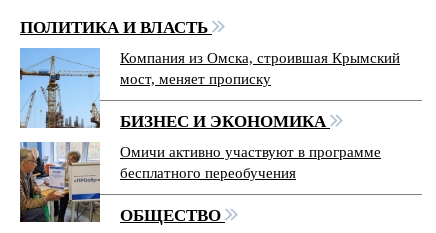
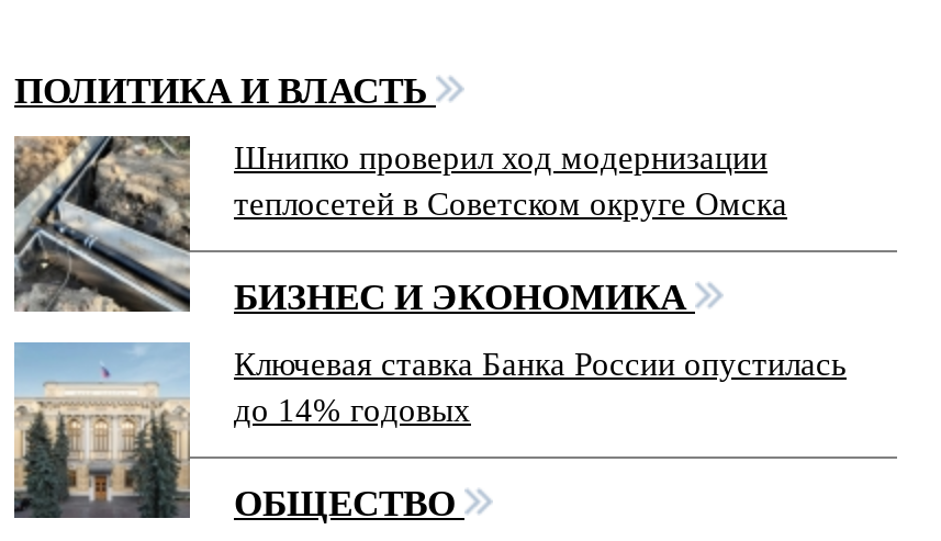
[19,47,400,129] [image] | Компания из Омска, строившая Крымский | мост, меняет прописку -> [12,134,787,314] [image] | Шнипко проверил ход модернизации | теплосетей в Советском округе Омска
[19,142,381,223] [image] | Омичи активно участвуют в программе | бесплатного переобучения -> [12,342,847,518] [image] | Ключевая ставка Банка России опустилась | до 14% годовых

